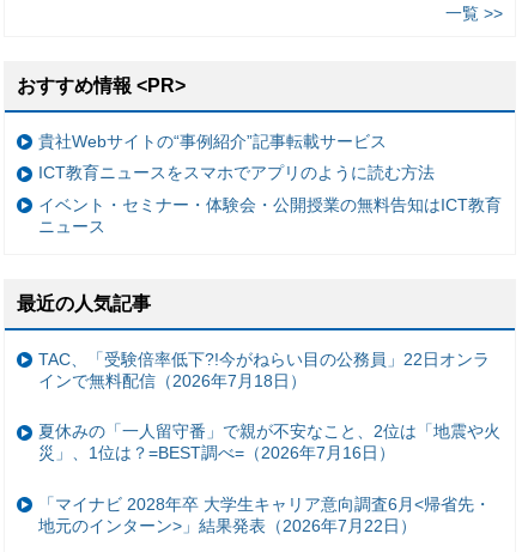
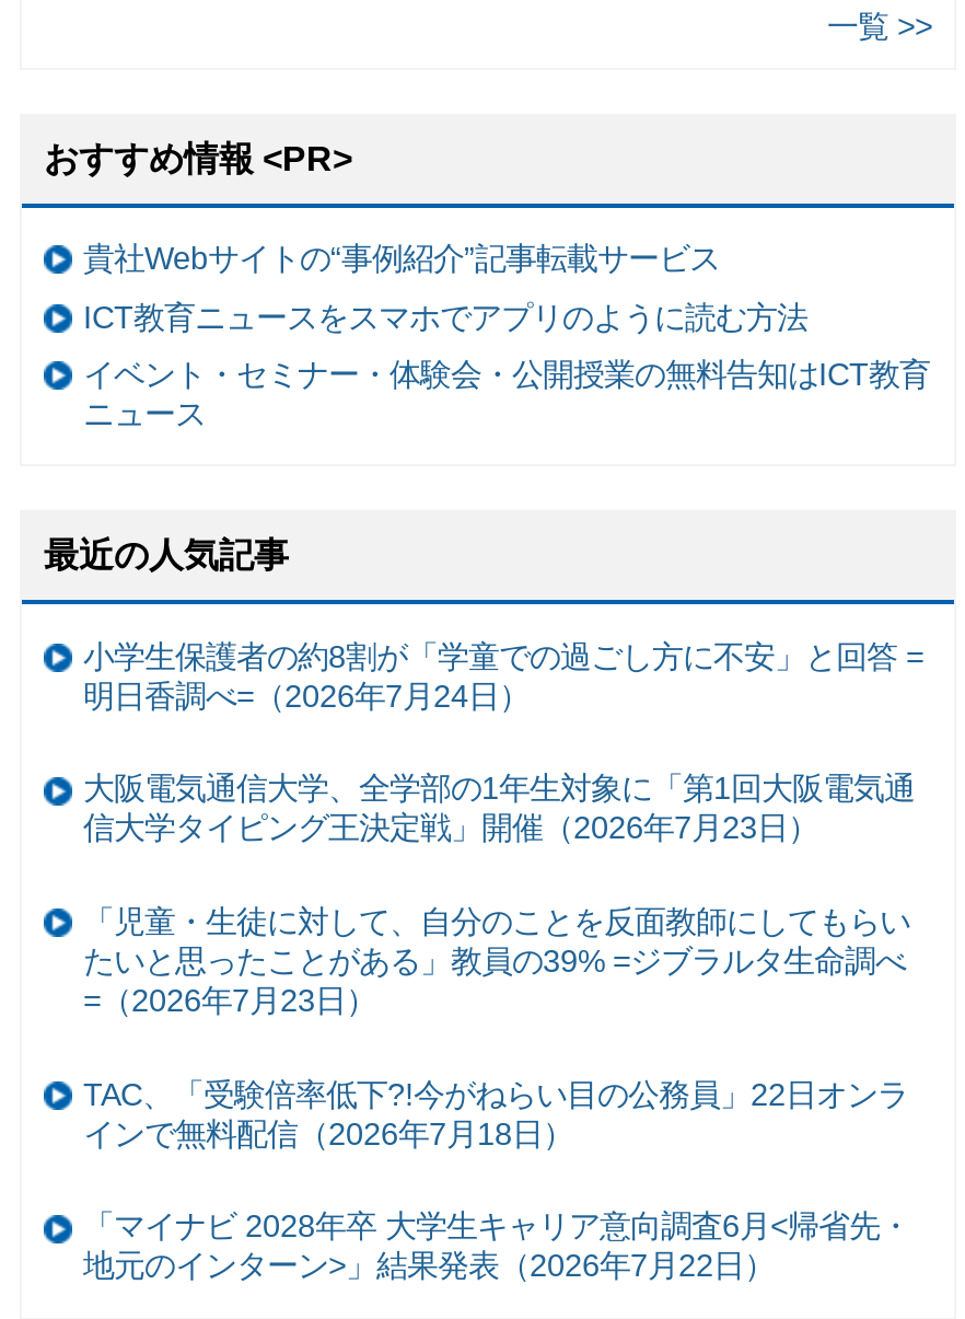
none -> [83,639,923,1018] 小学生保護者の約8割が「学童での過ごし方に不安」と回答 = | 明日香調べ=（2026年7月24日） | 大阪電気通信大学、全学部の1年生対象に「第1回大阪電気通 | 信大学タイピング王決定戦」開催（2026年7月23日） | 「児童・生徒に対して、自分のことを反面教師にしてもらい | たいと思ったことがある」教員の39% =ジブラルタ生命調べ | =（2026年7月23日）
moved [38,349,490,390] -> [83,1076,908,1150]: TAC、「受験倍率低下?!今がねらい目の公務員」22日オンラ | インで無料配信（2026年7月18日）
[38,422,500,463] 夏休みの「一人留守番」で親が不安なこと、2位は「地震や火 | 災」、1位は？=BEST調べ=（2026年7月16日） -> none

